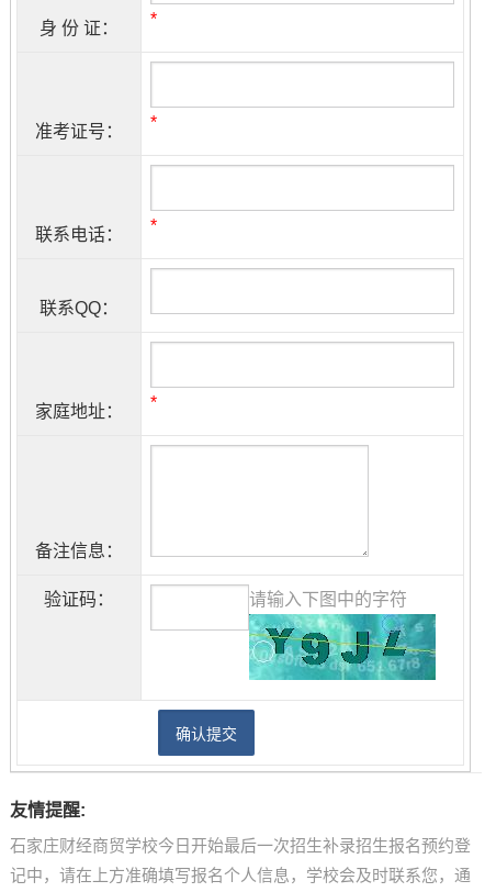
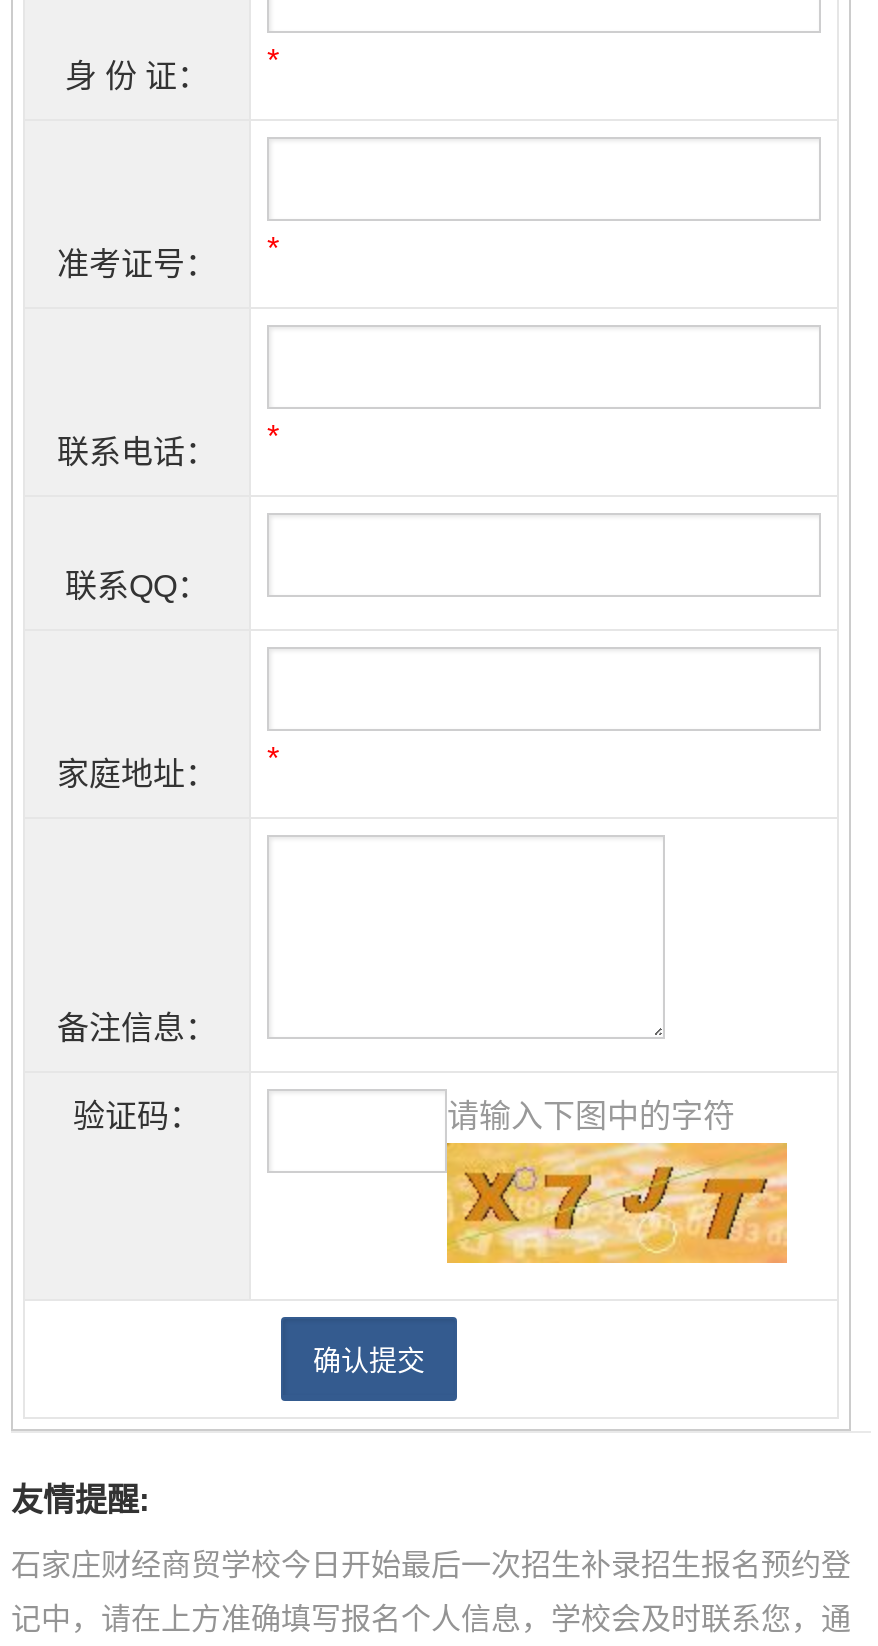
[248,613,437,681] [image] -> [445,1141,789,1265] [image]

